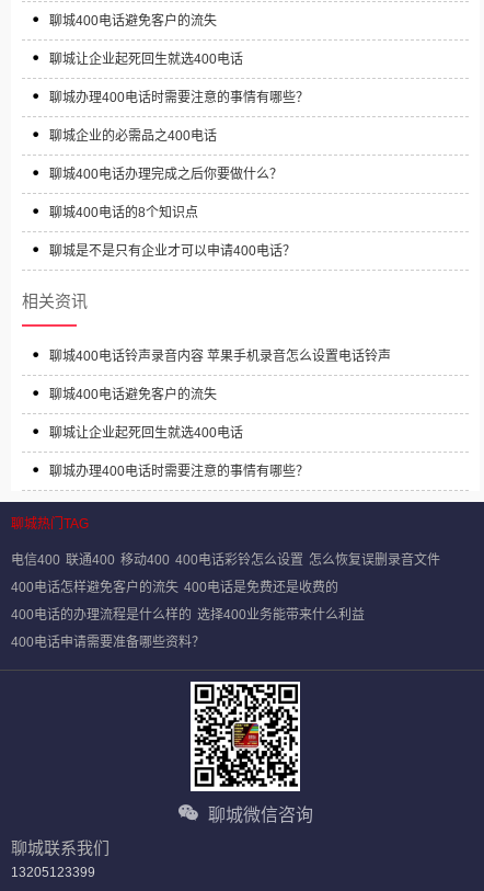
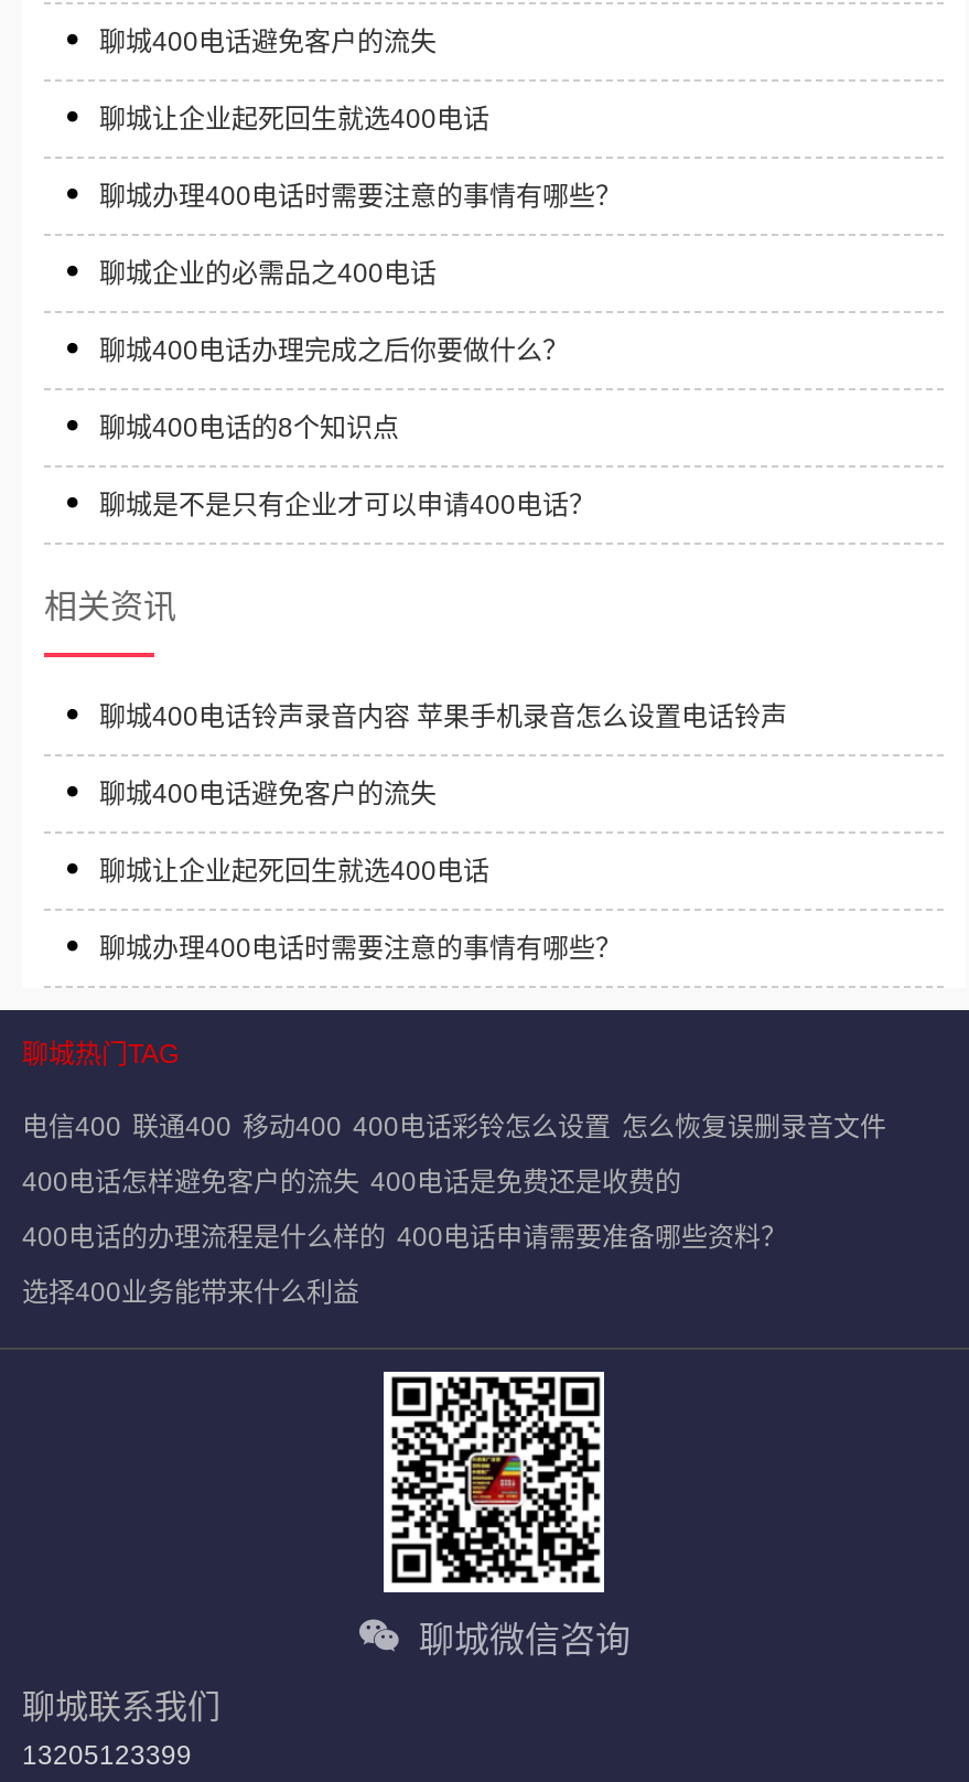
[11,607,365,622] 400电话的办理流程是什么样的 选择400业务能带来什么利益 -> [22,1222,787,1253] 400电话的办理流程是什么样的 400电话申请需要准备哪些资料？
[11,635,205,650] 400电话申请需要准备哪些资料？ -> [22,1277,359,1308] 选择400业务能带来什么利益

